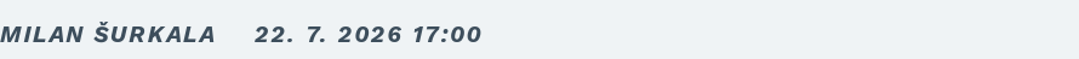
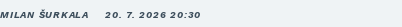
[0,21,483,47] MILAN ŠURKALA 22. 7. 2026 17:00 -> [0,9,201,20] MILAN ŠURKALA 20. 7. 2026 20:30

